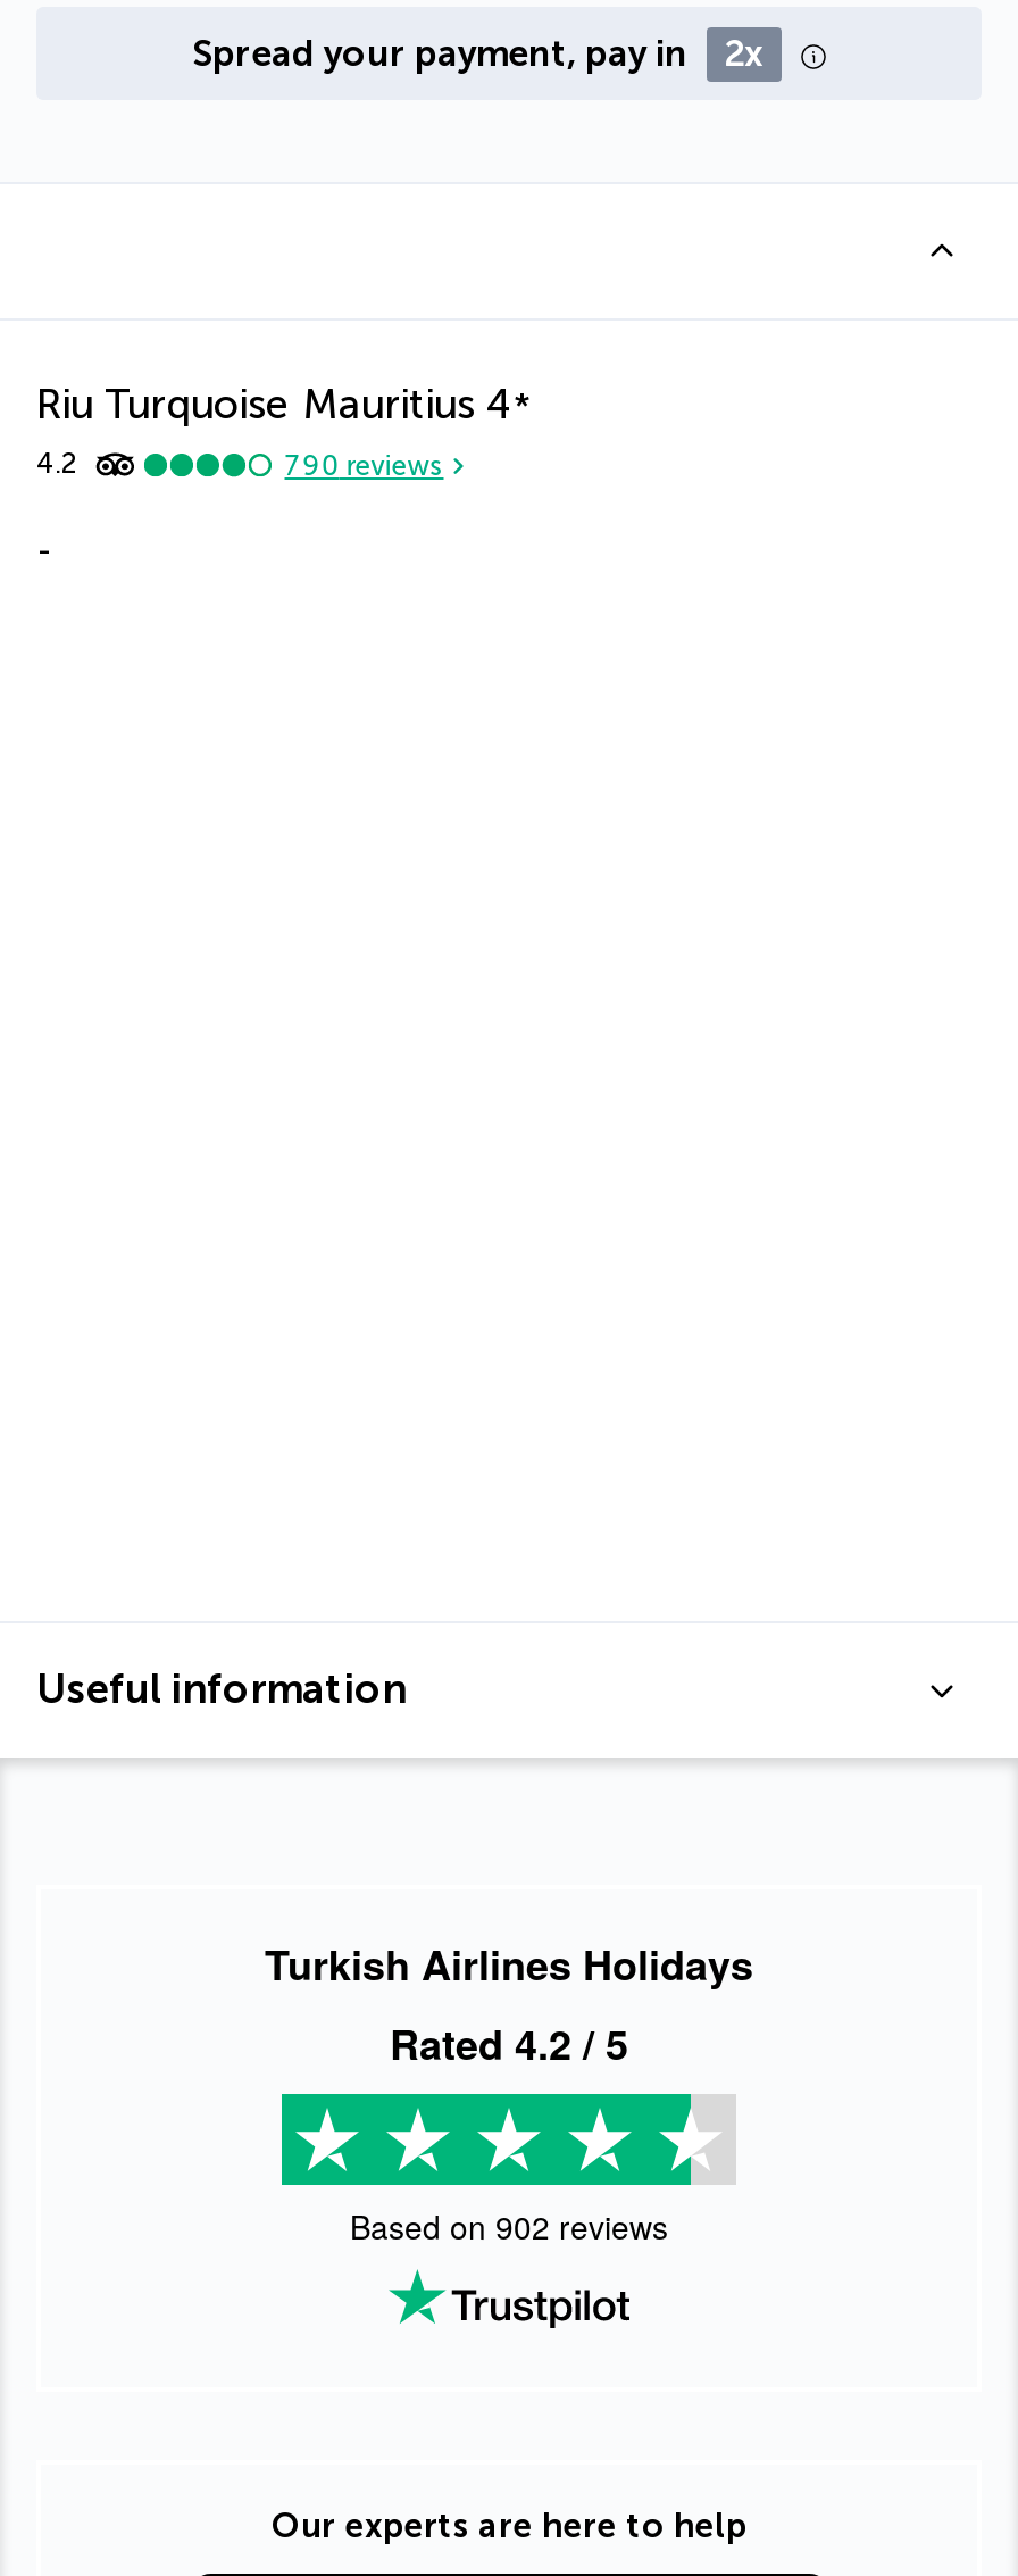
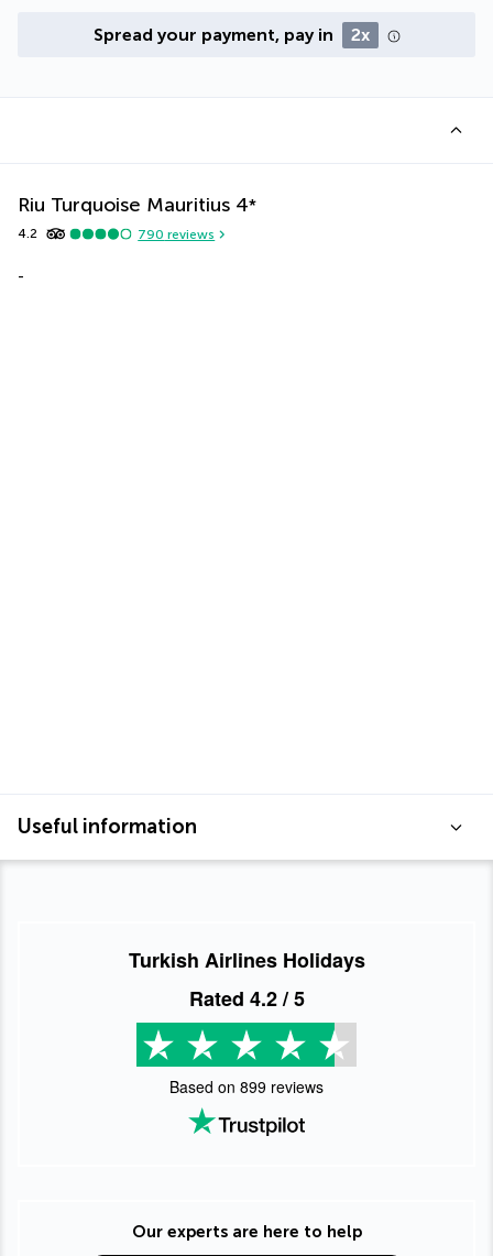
[350,2204,668,2250] Based on 902 reviews -> [169,1076,324,1098] Based on 899 reviews

